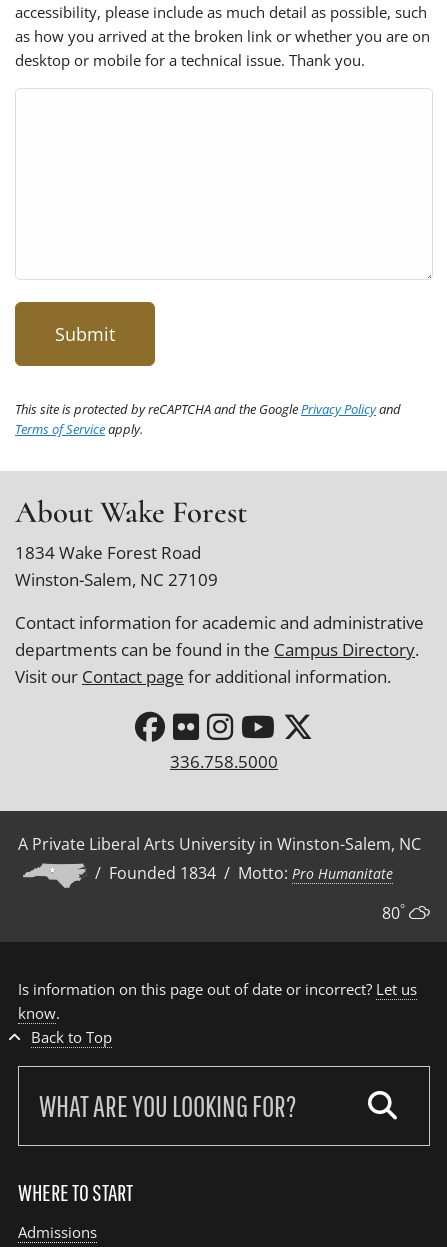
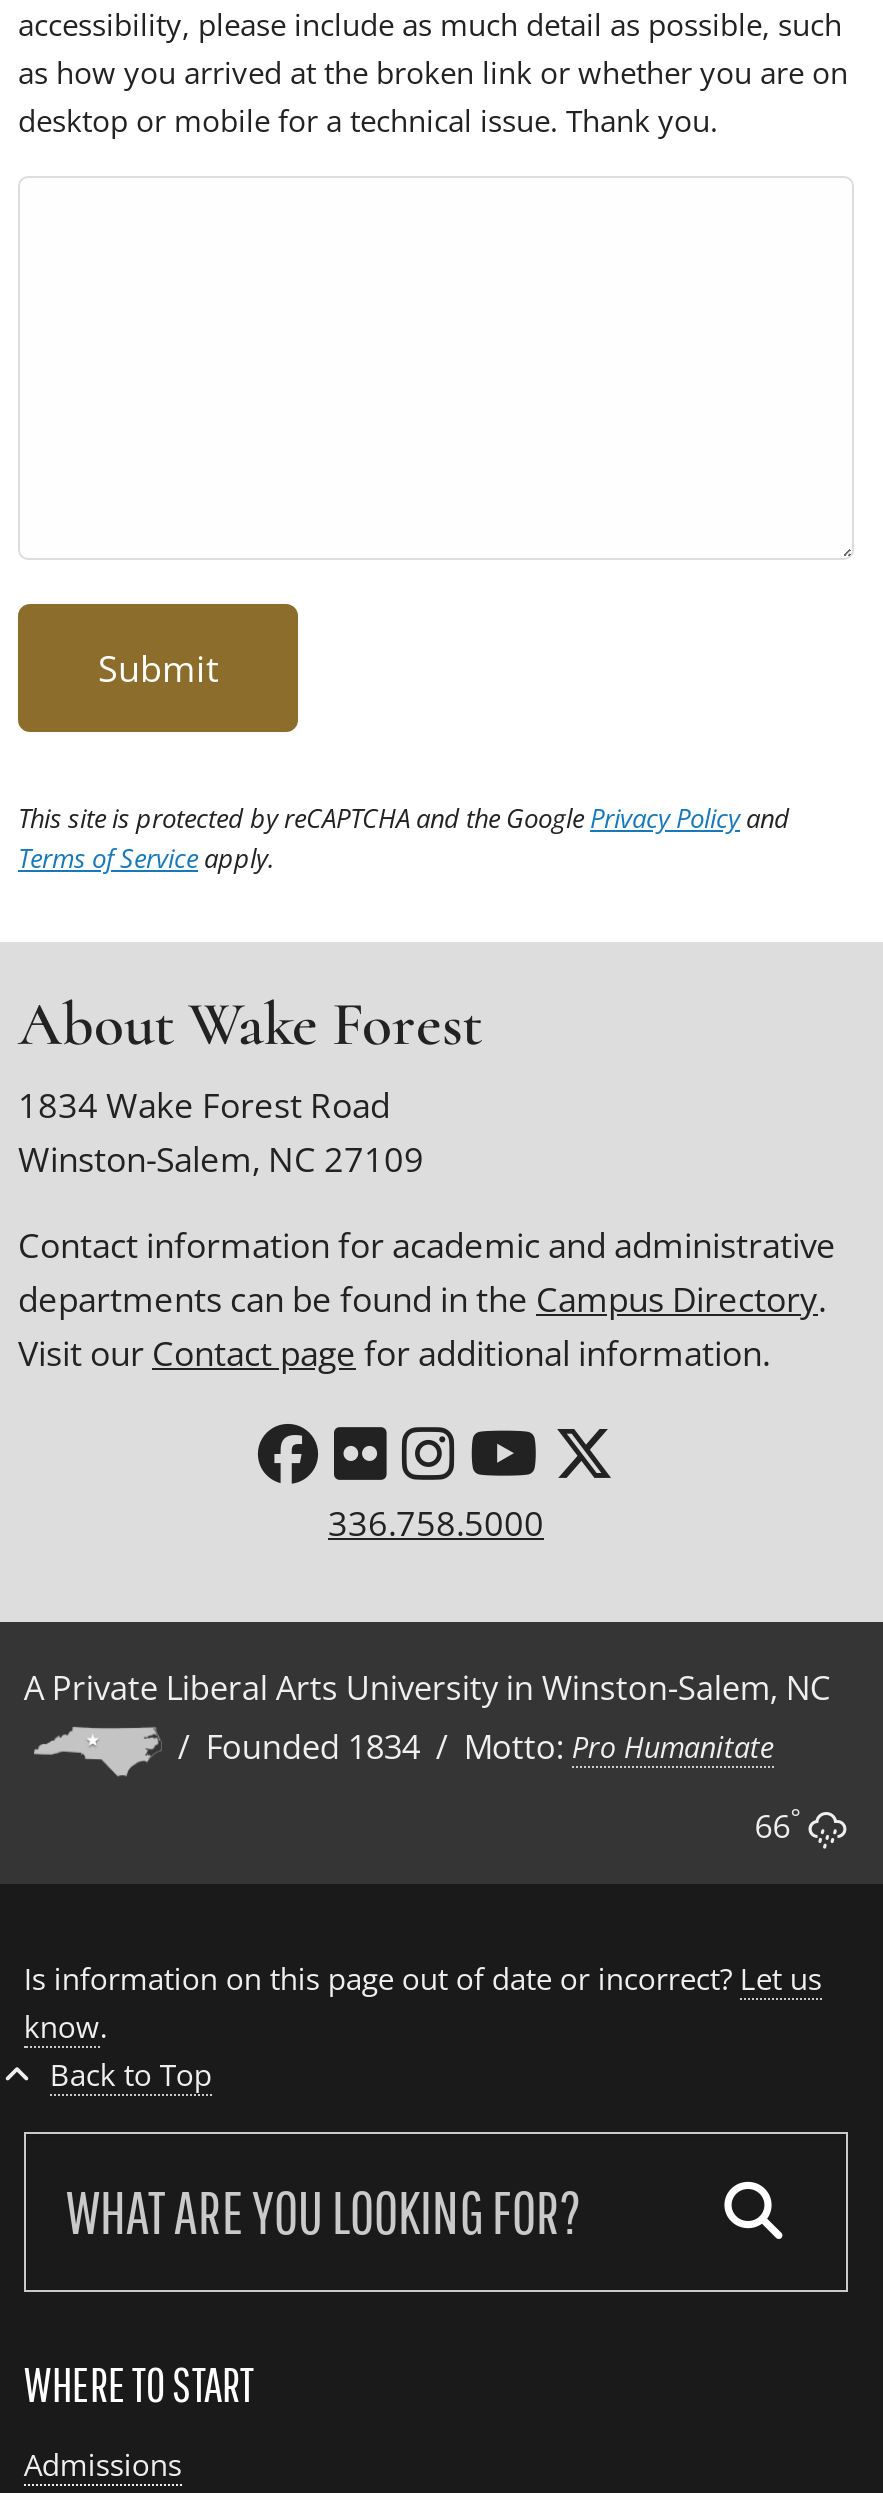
[382,900,405,924] 80° -> [754,1799,800,1847] 66°

